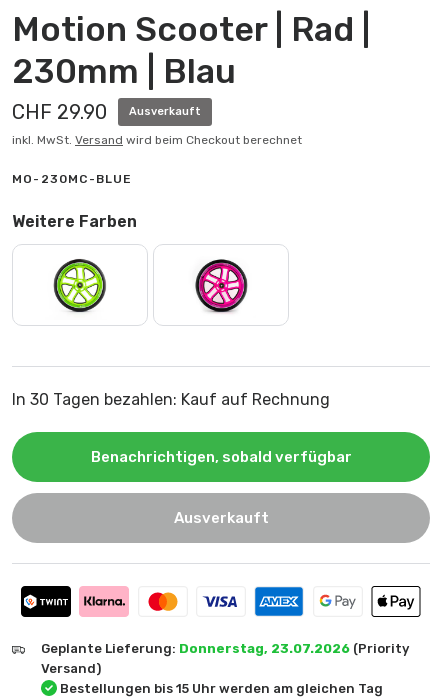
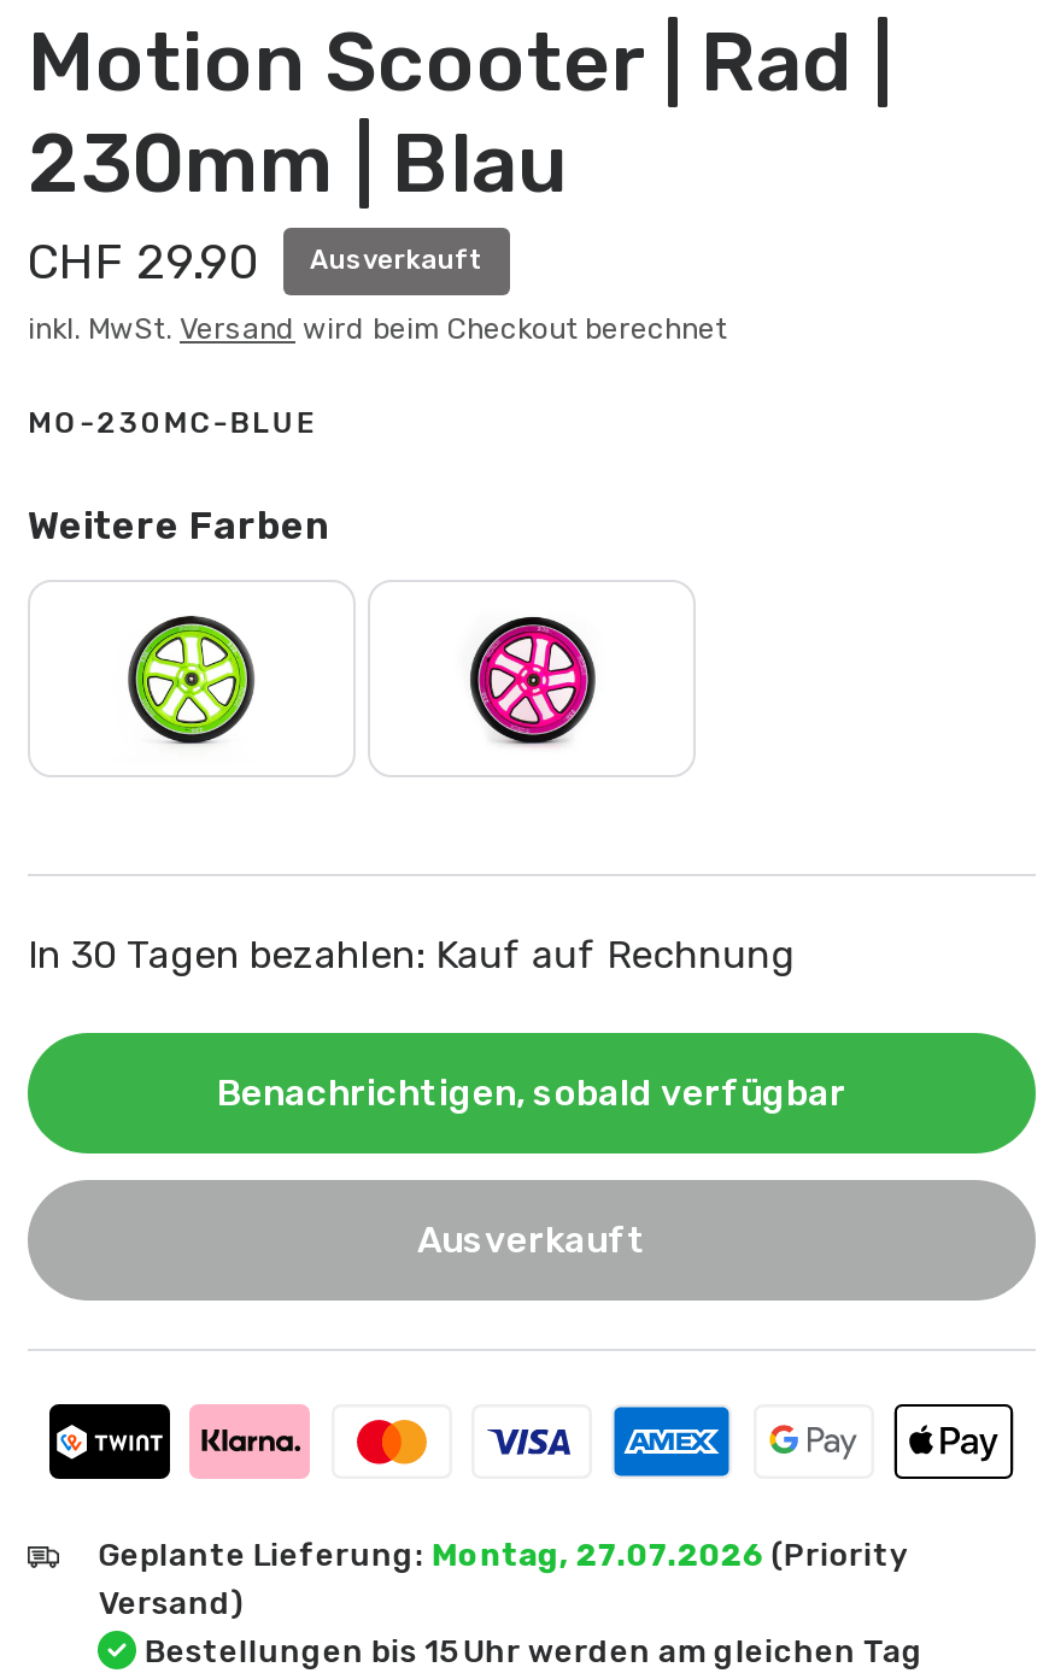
[41,641,409,656] Geplante Lieferung: Donnerstag, 23.07.2026 (Priority -> [99,1537,906,1573] Geplante Lieferung: Montag, 27.07.2026 (Priority

